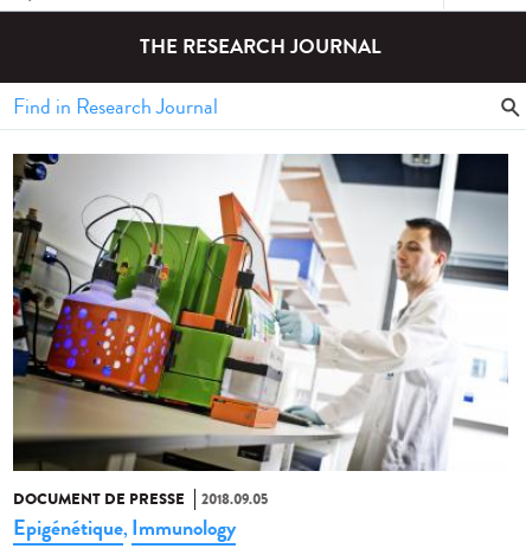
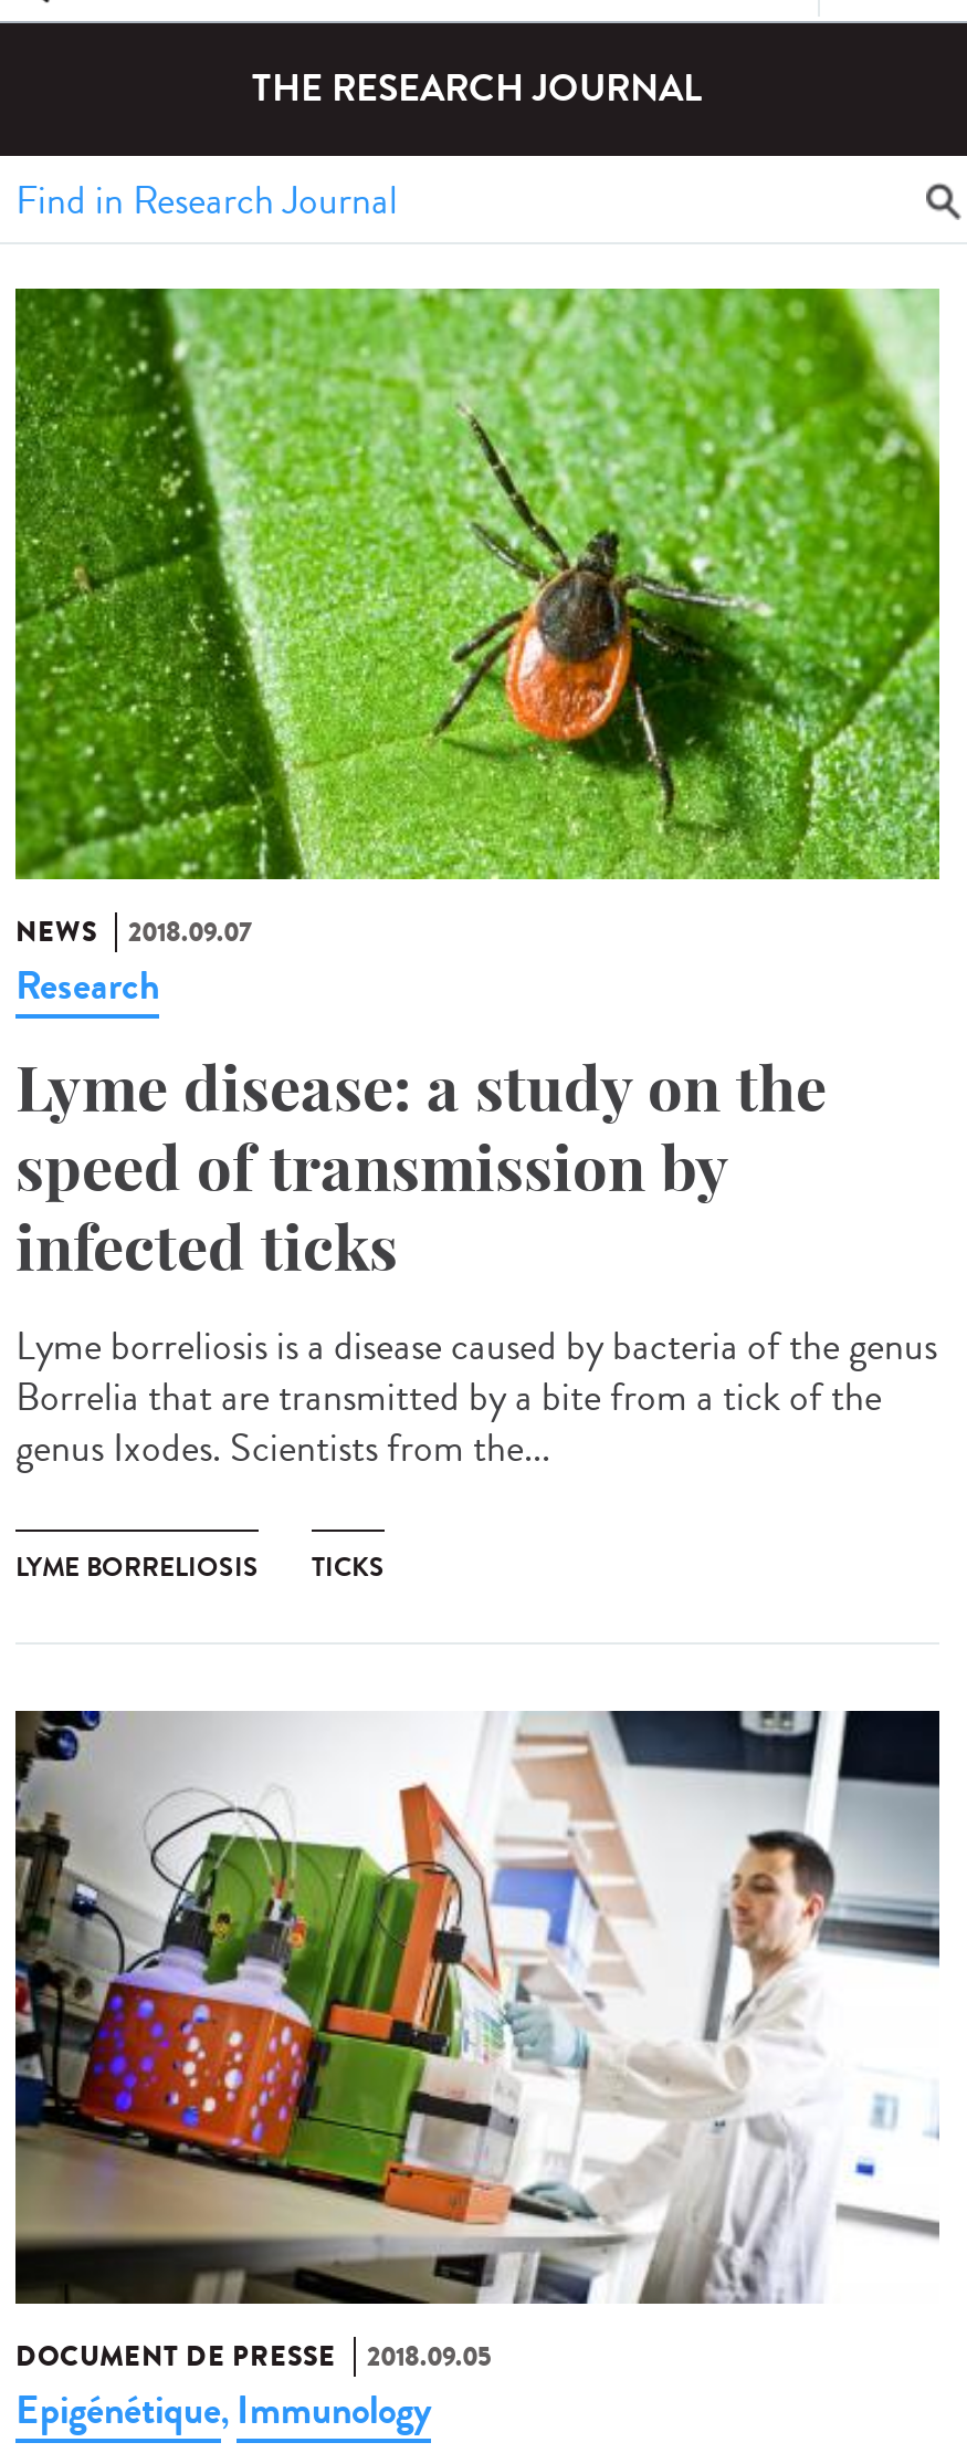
none -> [13,285,942,1587] [image] | NEWS | 2018.09.07 | Research | Lyme disease: a study on the | speed of transmission by | infected ticks | Lyme borreliosis is a disease caused by bacteria of the genus | Borrelia that are transmitted by a bite from a tick of the | genus Ixodes. Scientists from the... | LYME BORRELIOSIS | TICKS

